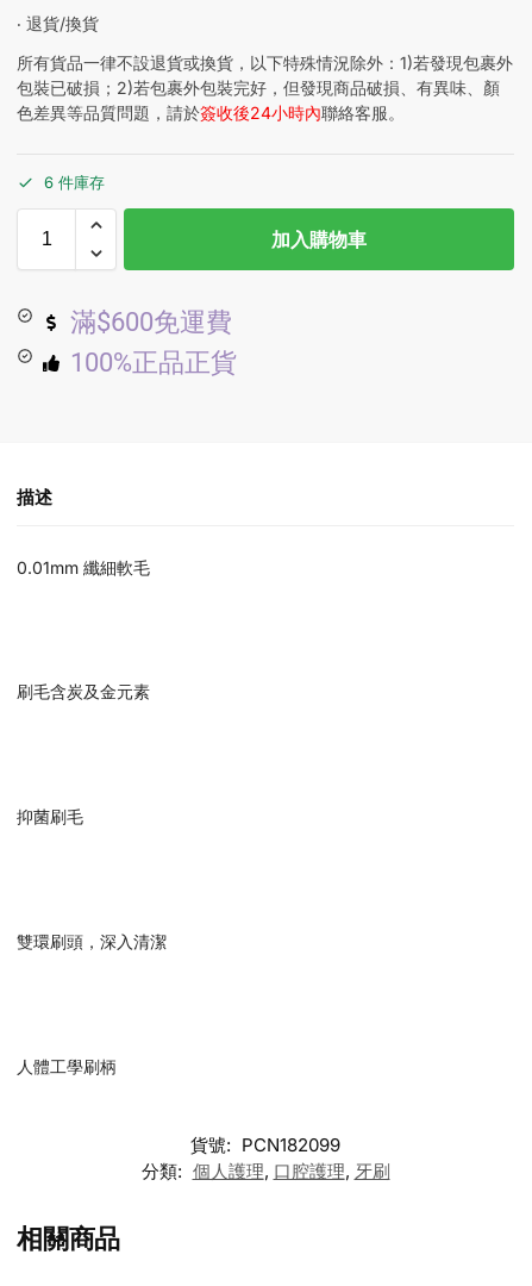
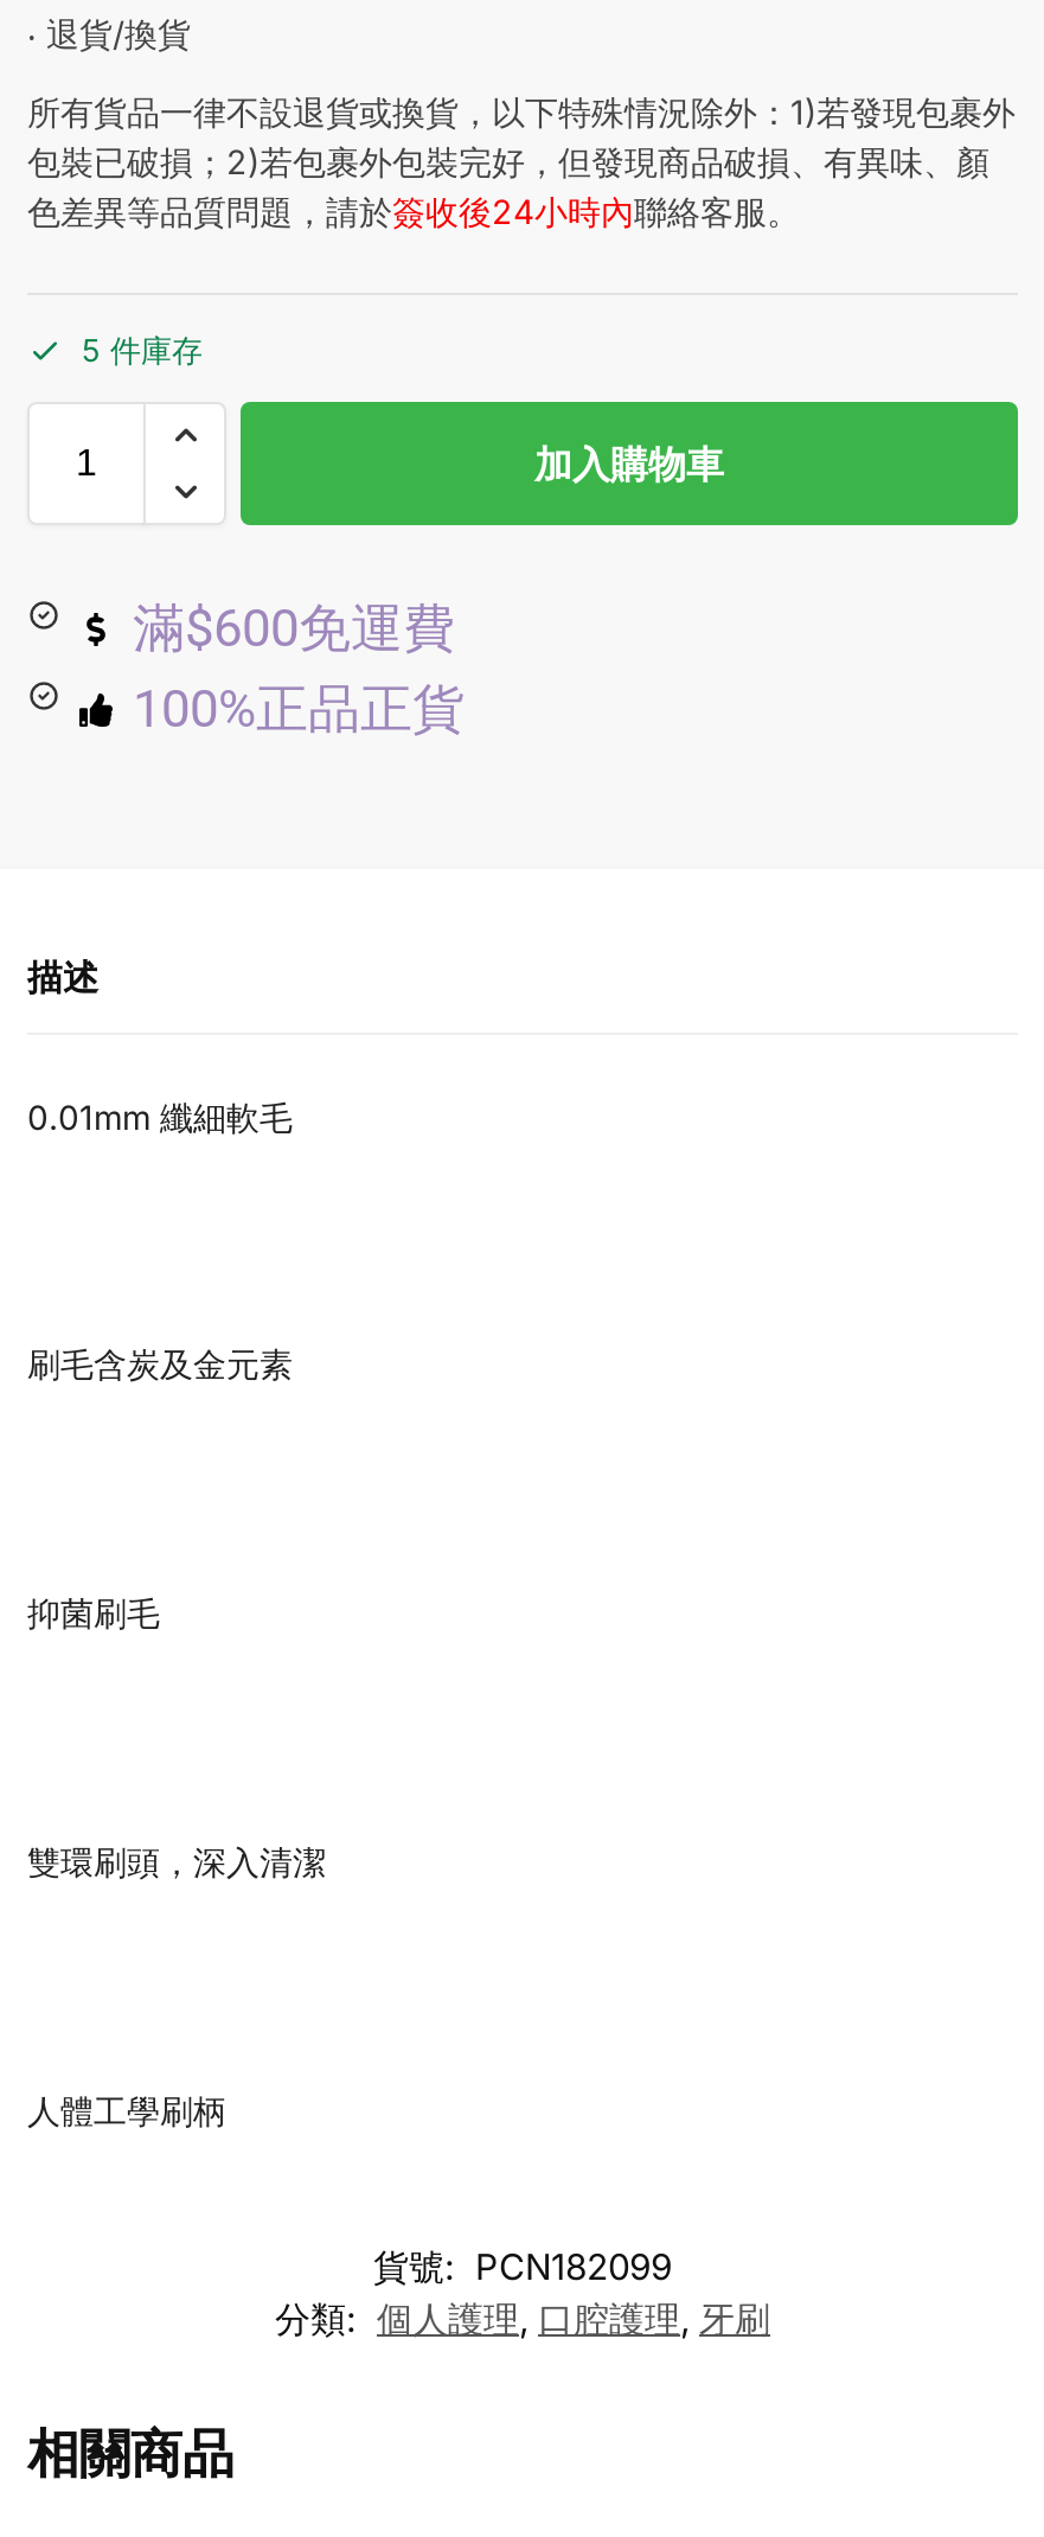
[44,173,105,192] 6 件庫存 -> [82,331,203,369] 5 件庫存

